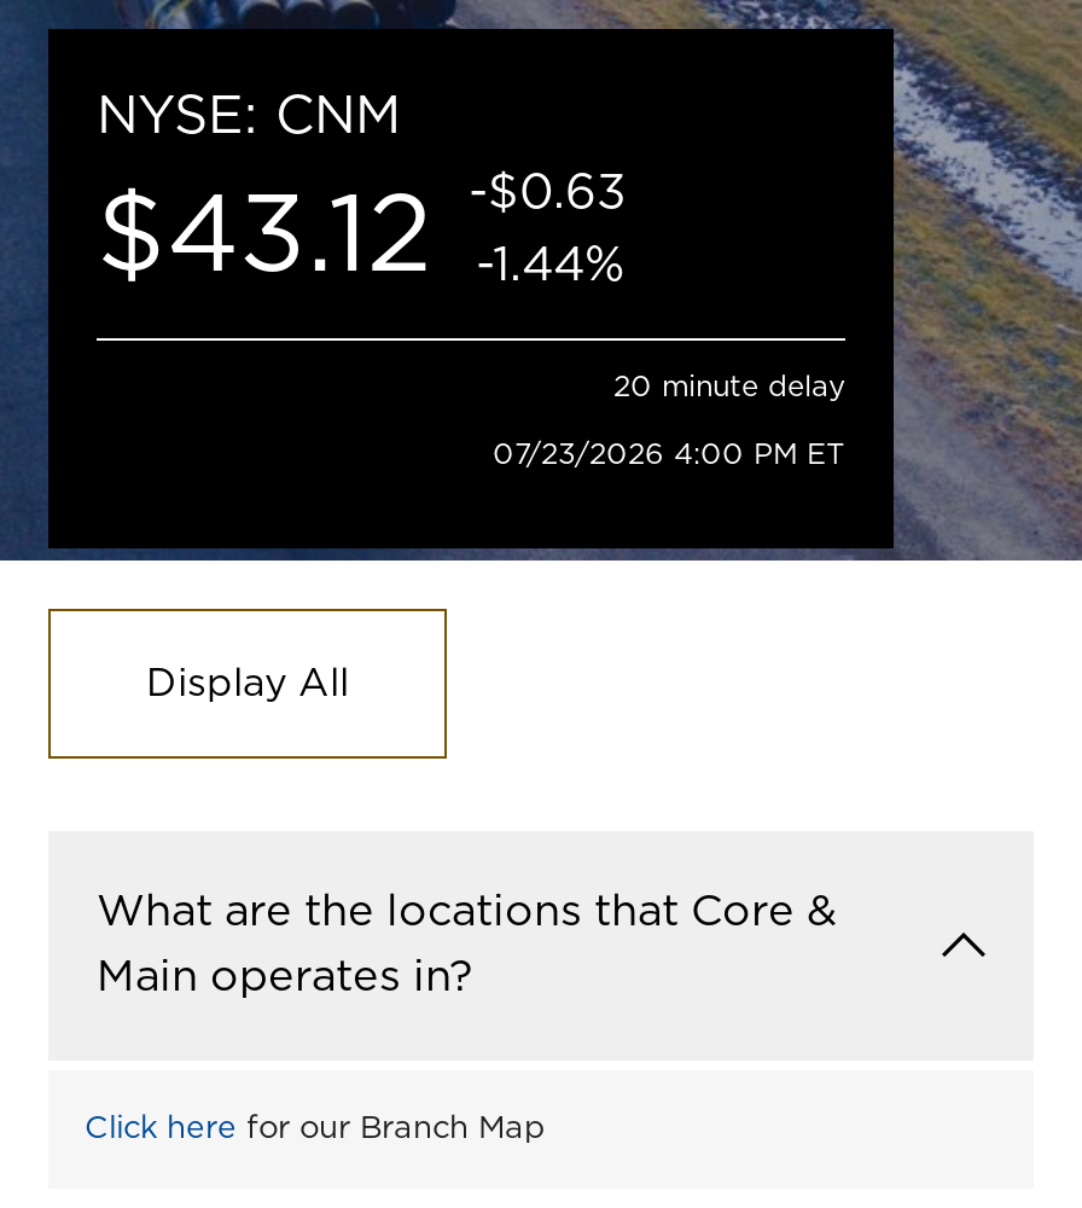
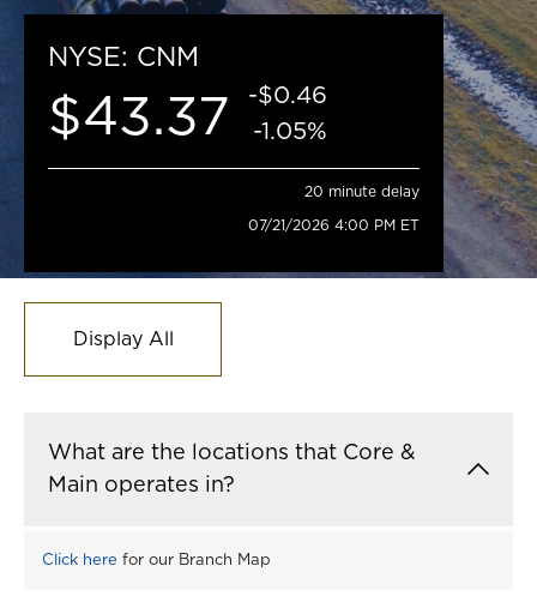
[469,169,626,217] -$0.63 -> [248,84,327,108] -$0.46
[167,184,432,292] 43.12 -> [83,91,230,145] 43.37
[476,242,626,290] -1.44% -> [253,120,327,144] -1.05%
[493,440,845,469] 07/23/2026 4:00 PM ET -> [248,218,420,233] 07/21/2026 4:00 PM ET

